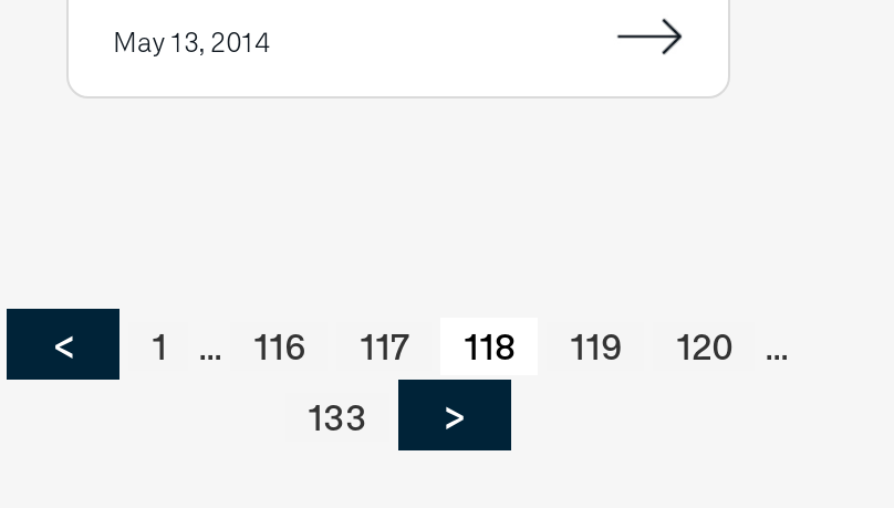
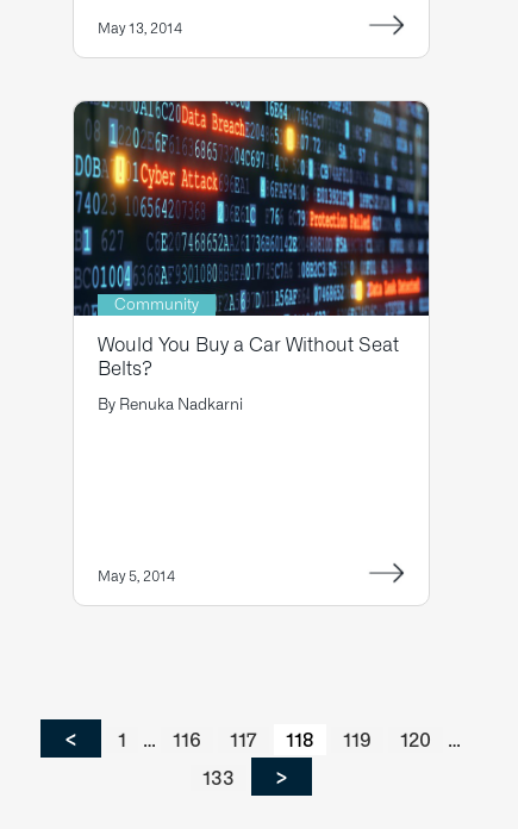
none -> [73,100,430,413] [image] | Community | Would You Buy a Car Without Seat | Belts? | By Renuka Nadkarni
none -> [98,568,175,585] May 5, 2014

